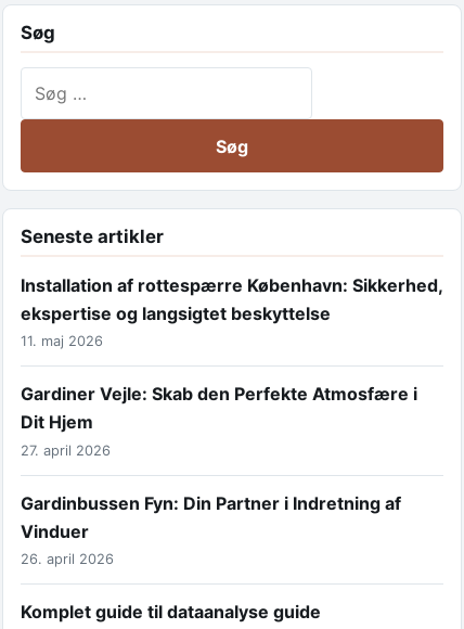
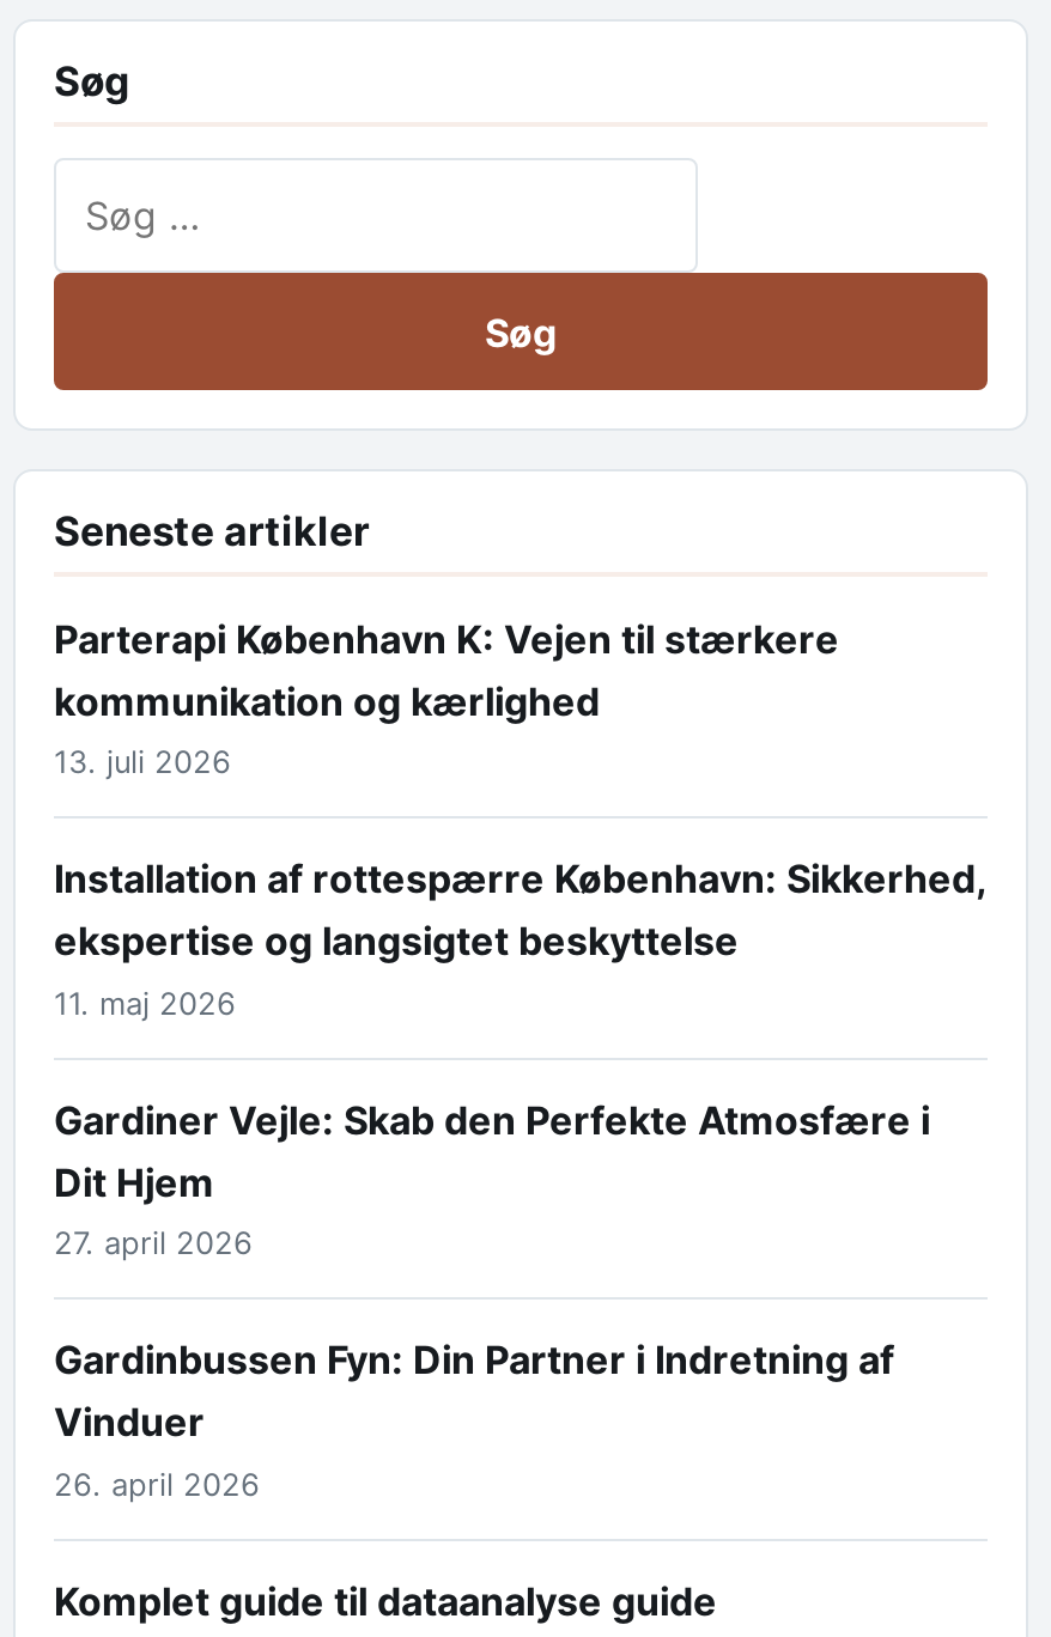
none -> [54,615,839,781] Parterapi København K: Vejen til stærkere | kommunikation og kærlighed | 13. juli 2026

